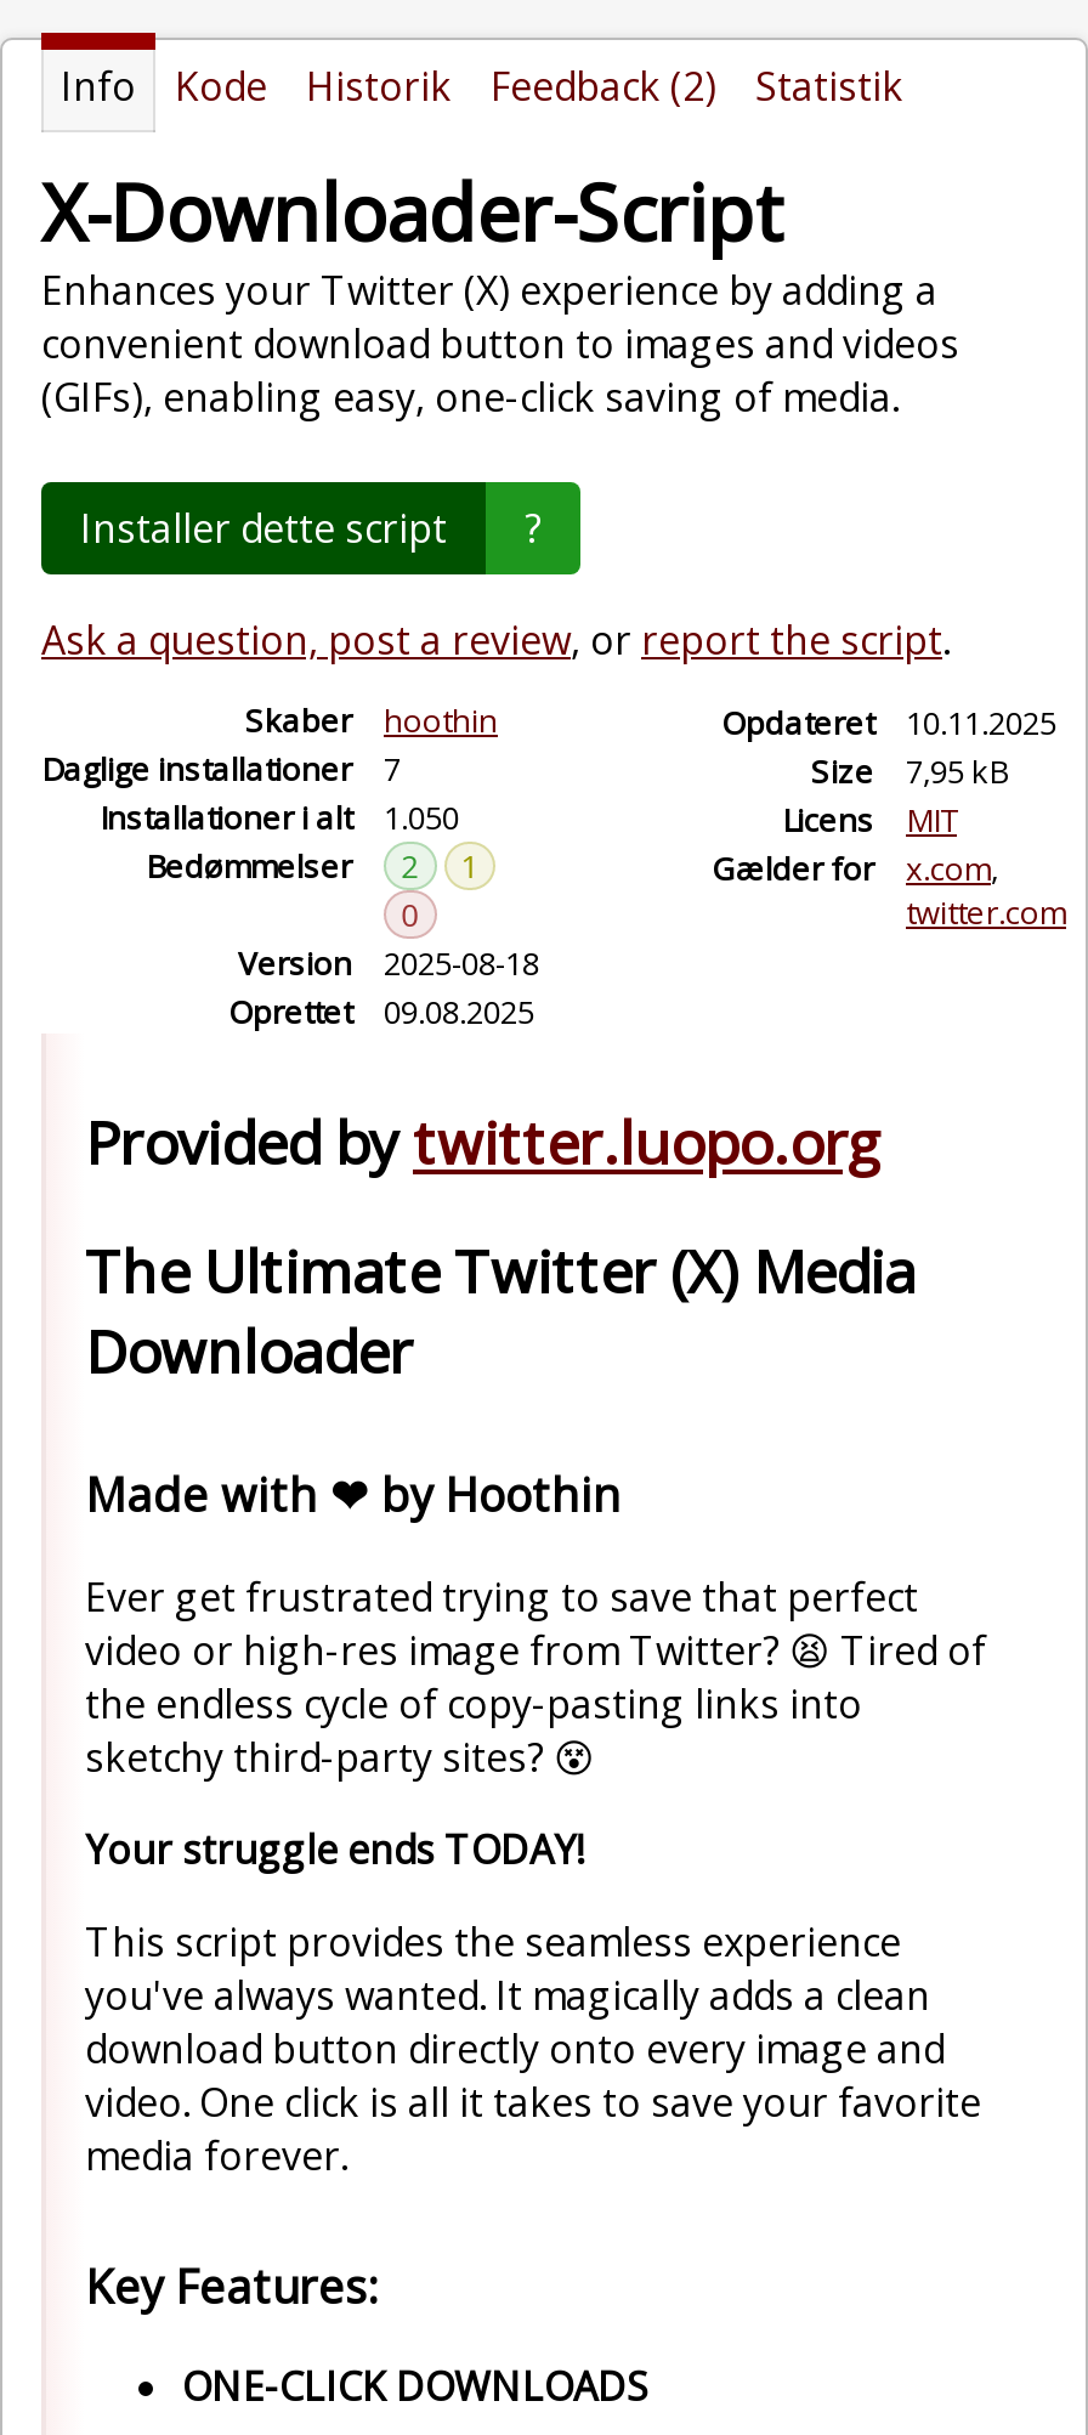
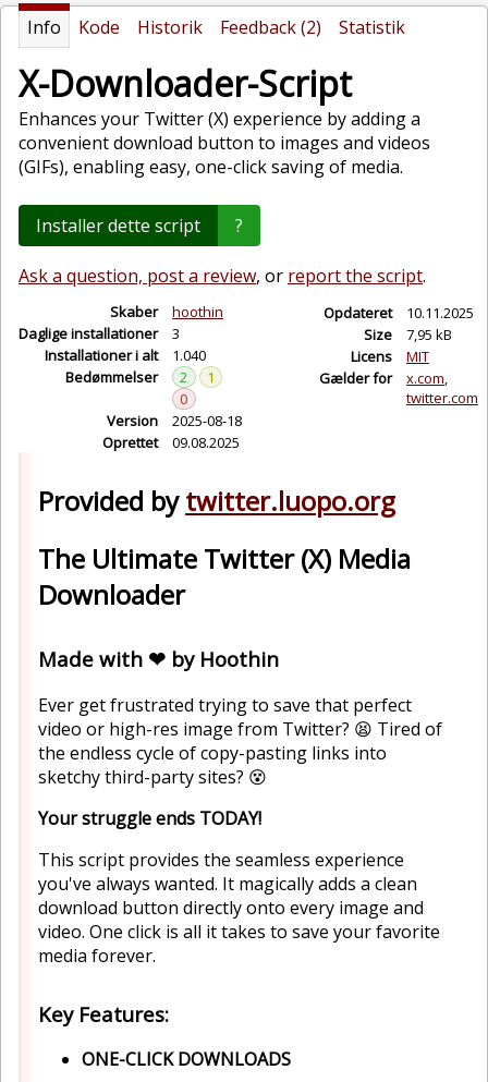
[41,747,401,791] Daglige installationer 7 -> [19,324,180,343] Daglige installationer 3
[100,795,459,839] Installationer i alt 1.050 -> [45,345,206,365] Installationer i alt 1.040

